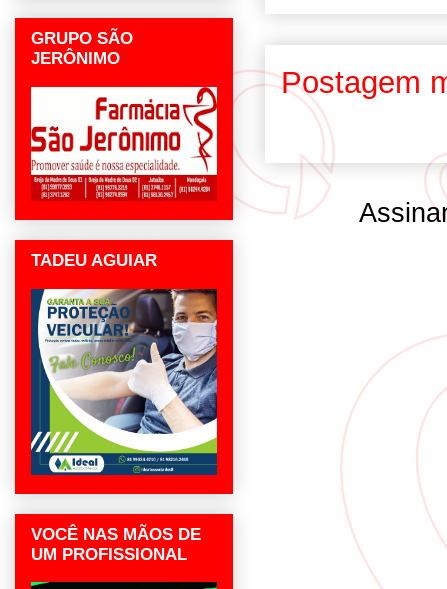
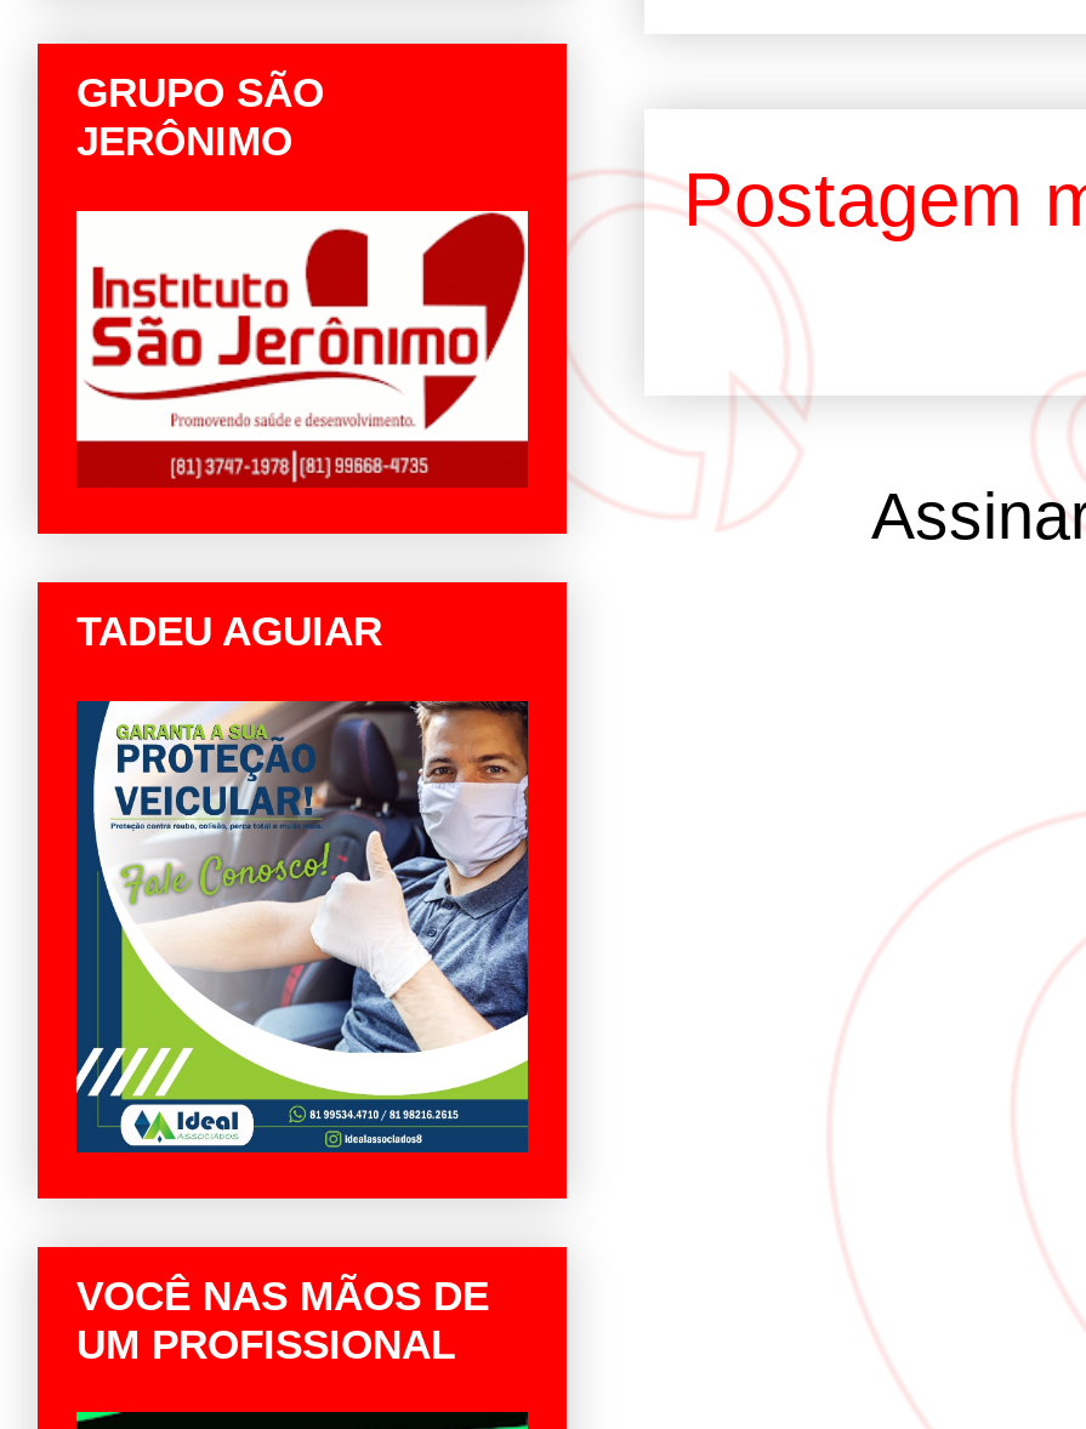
[31,87,217,199] [image] -> [74,211,530,480] [image]

